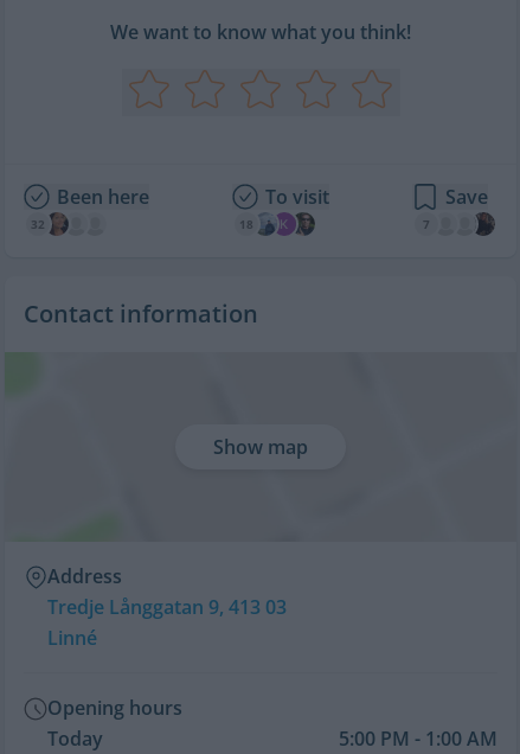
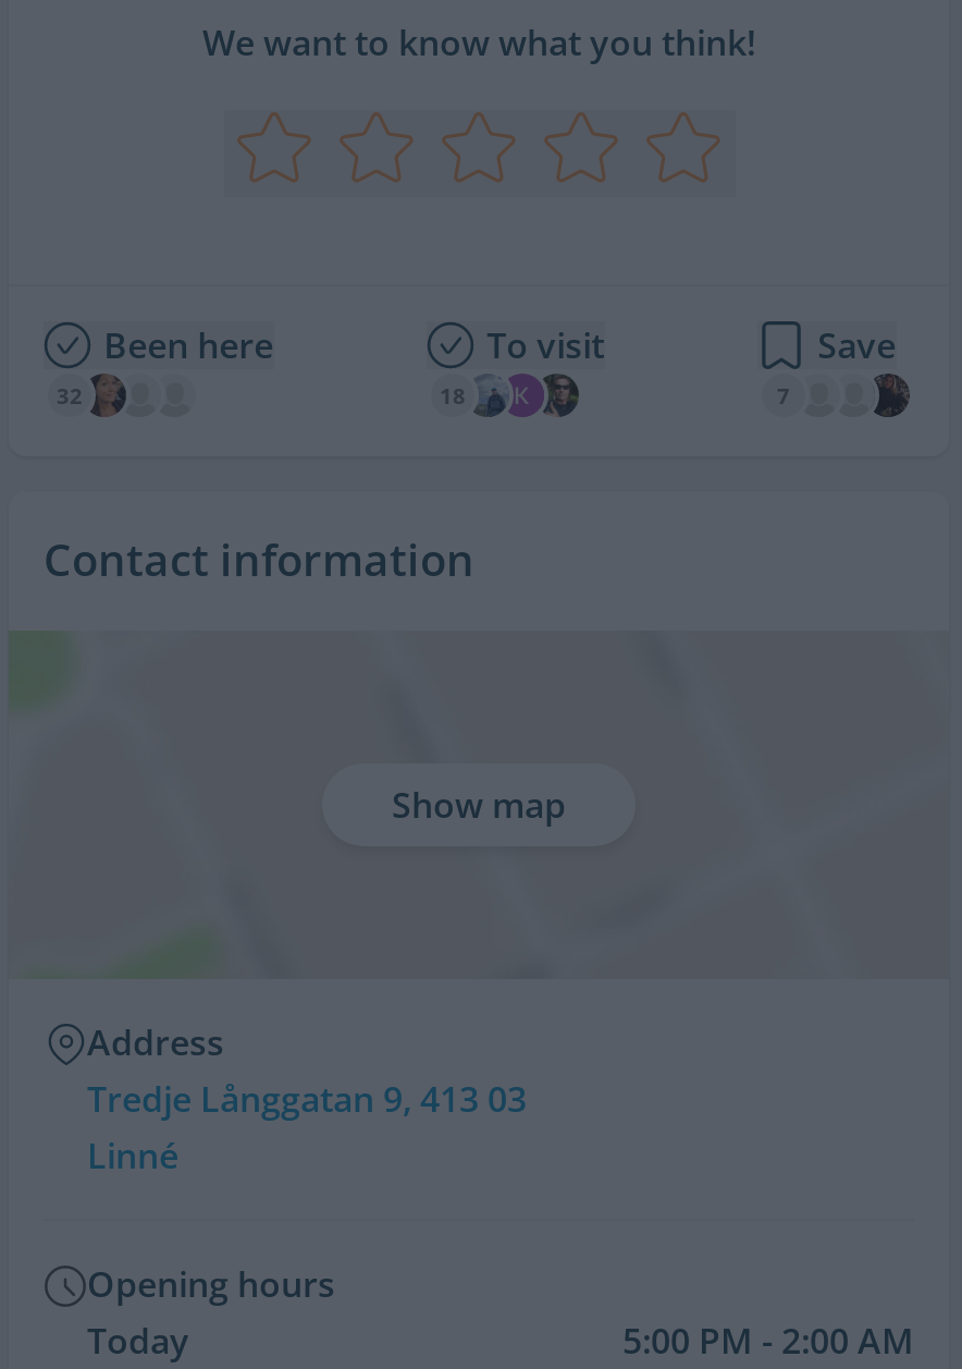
[339,726,497,752] 5:00 PM - 1:00 AM -> [622,1317,914,1365] 5:00 PM - 2:00 AM

